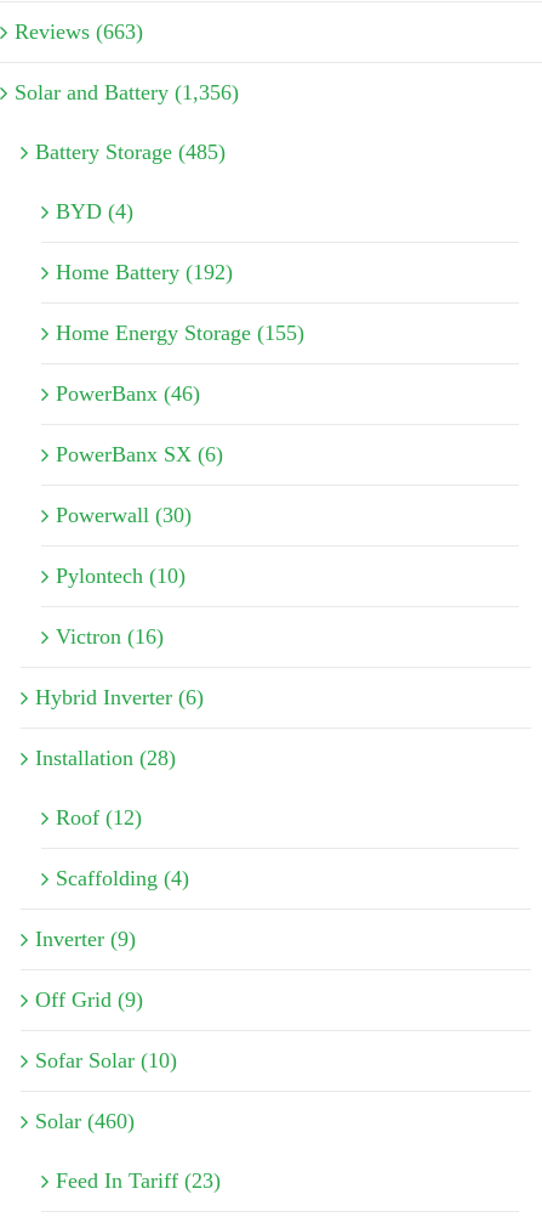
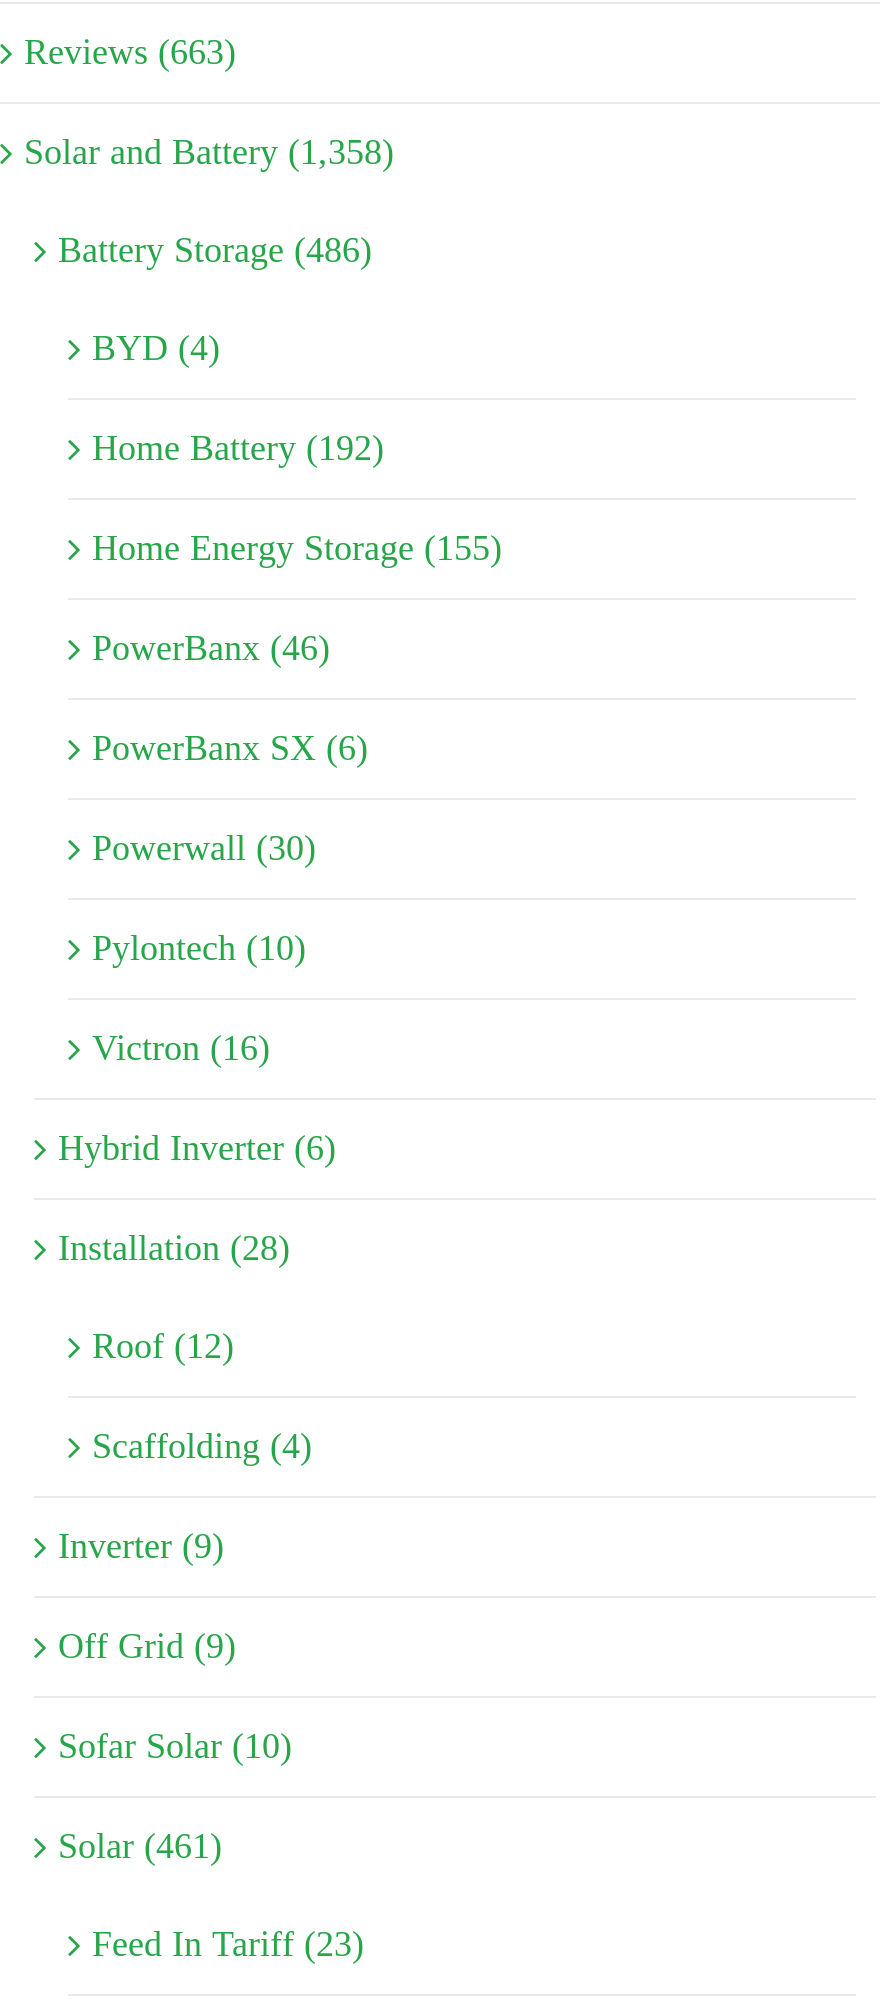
[15,80,239,105] Solar and Battery (1,356) -> [24,132,394,172] Solar and Battery (1,358)
[35,140,226,164] Battery Storage (485) -> [58,230,372,270] Battery Storage (486)
[35,1109,135,1133] Solar (460) -> [58,1826,222,1866] Solar (461)

